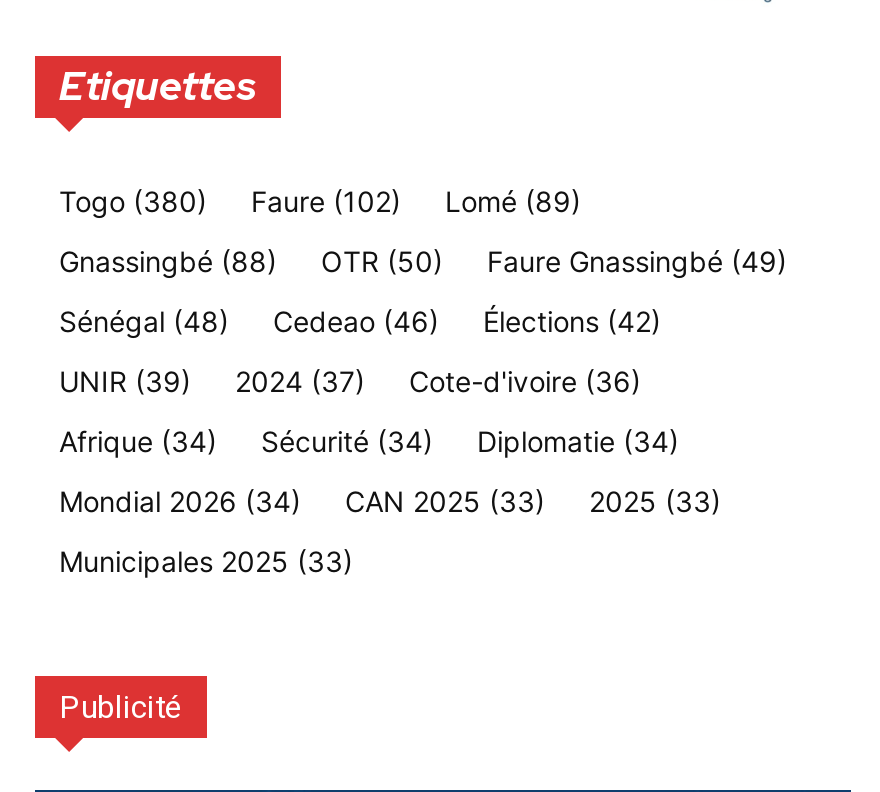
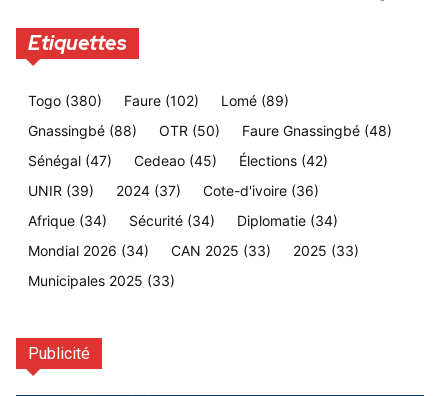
[487,245,787,279] Faure Gnassingbé (49) -> [242,122,392,139] Faure Gnassingbé (48)
[59,305,229,339] Sénégal (48) -> [28,152,112,169] Sénégal (47)
[273,305,439,339] Cedeao (46) -> [134,152,217,169] Cedeao (45)

